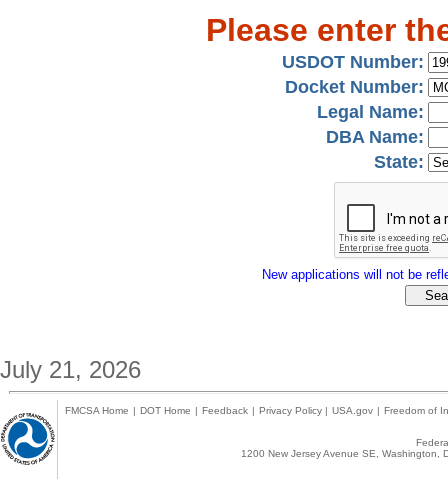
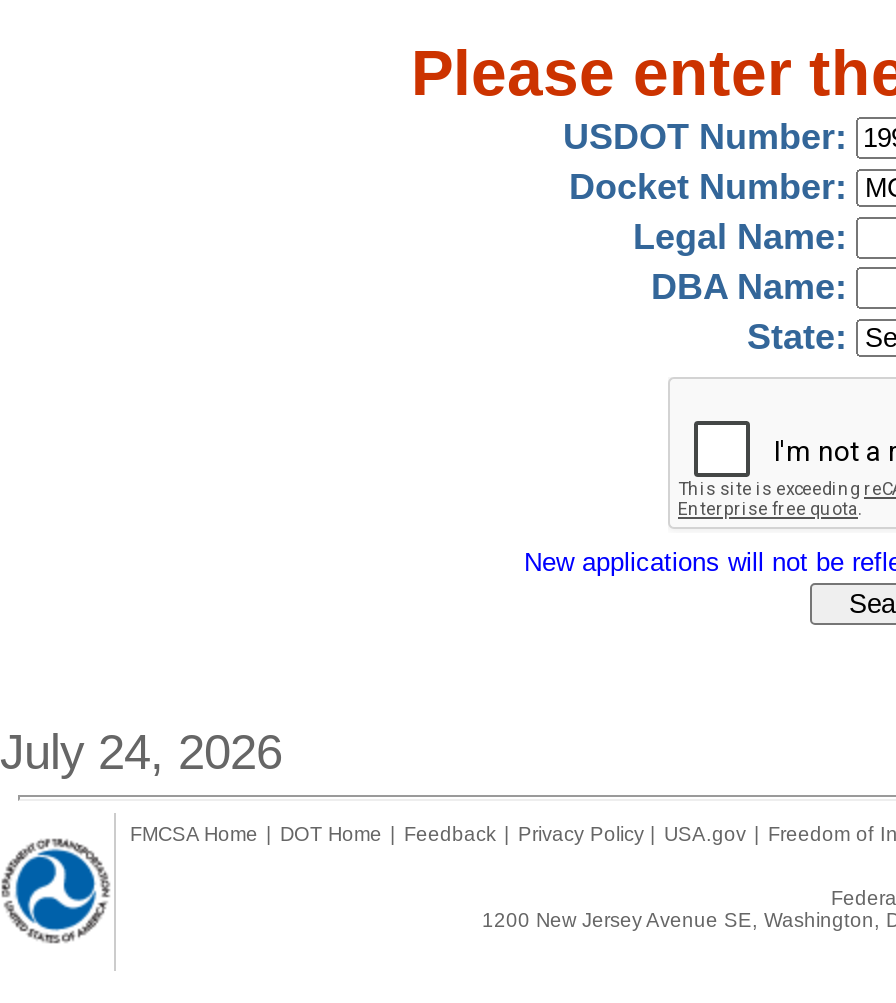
[0,356,141,383] July 21, 2026 -> [0,725,282,779] July 24, 2026

